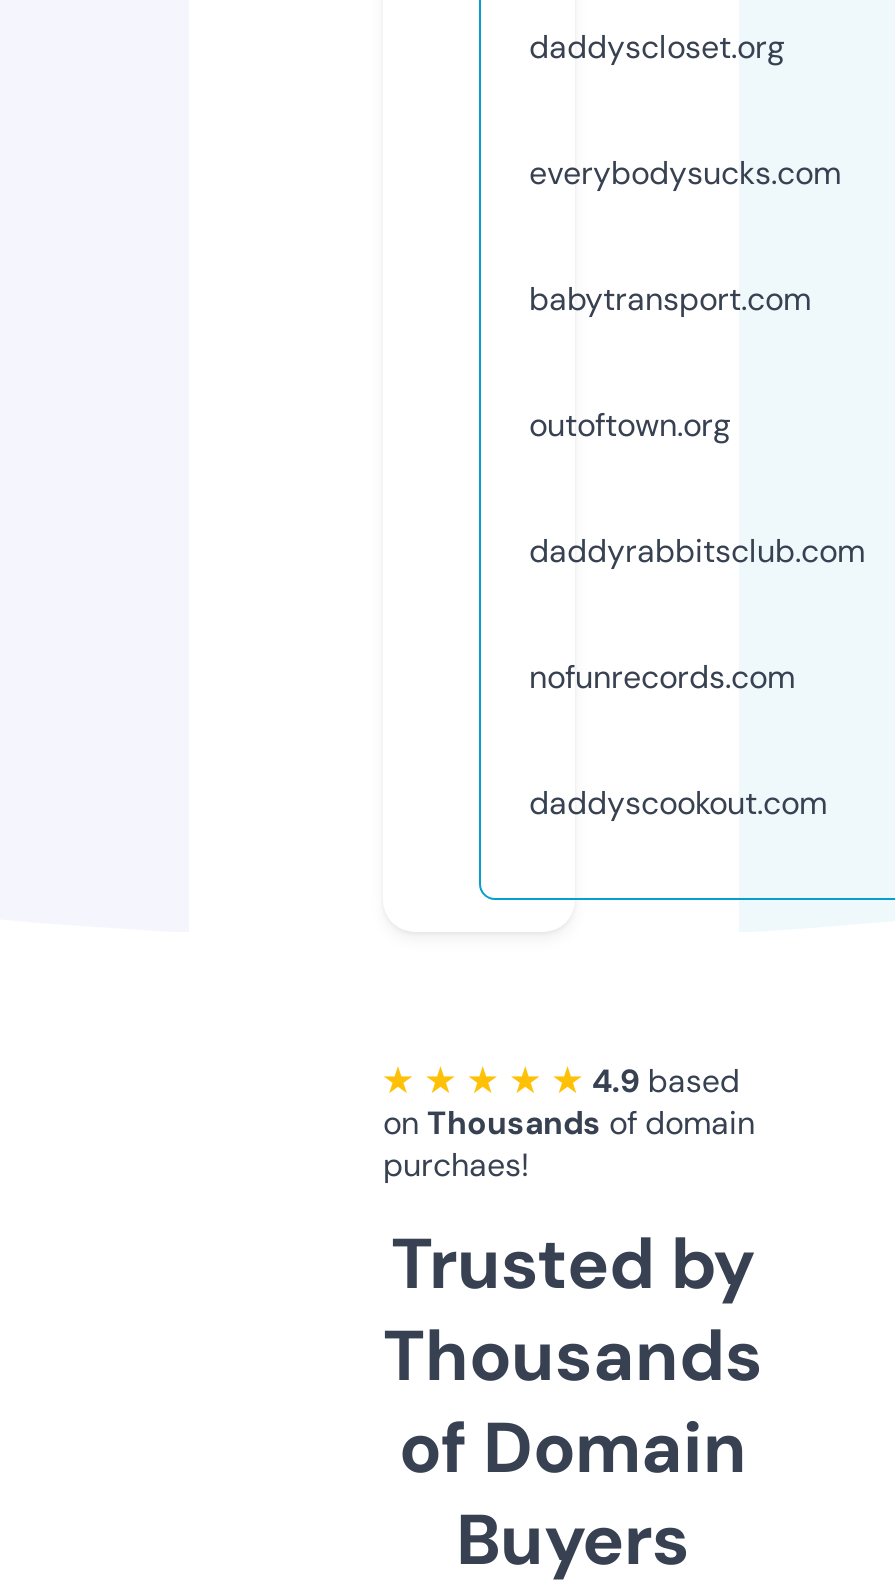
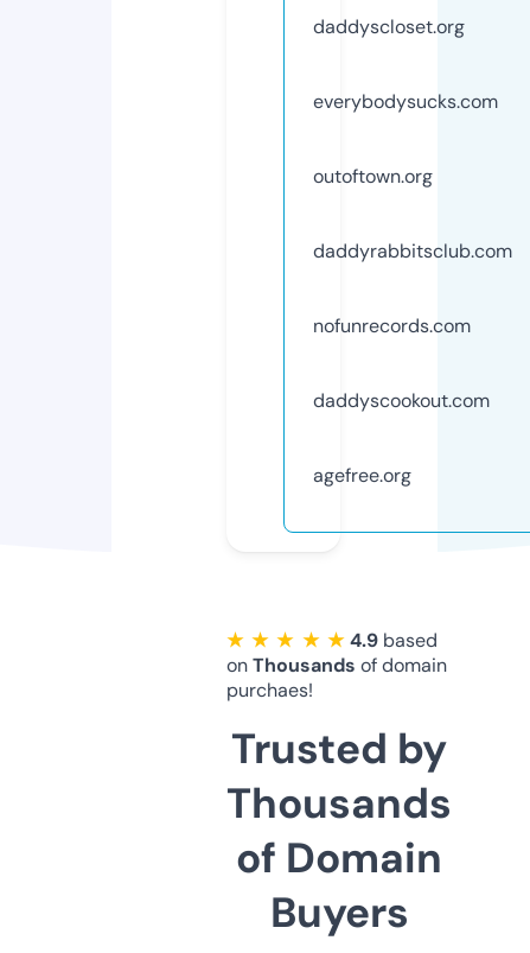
[529,278,811,320] babytransport.com -> none
moved [529,404,865,824] -> [313,164,512,413]: outoftown.org | daddyrabbitsclub.com | nofunrecords.com | daddyscookout.com
none -> [313,463,411,488] agefree.org

